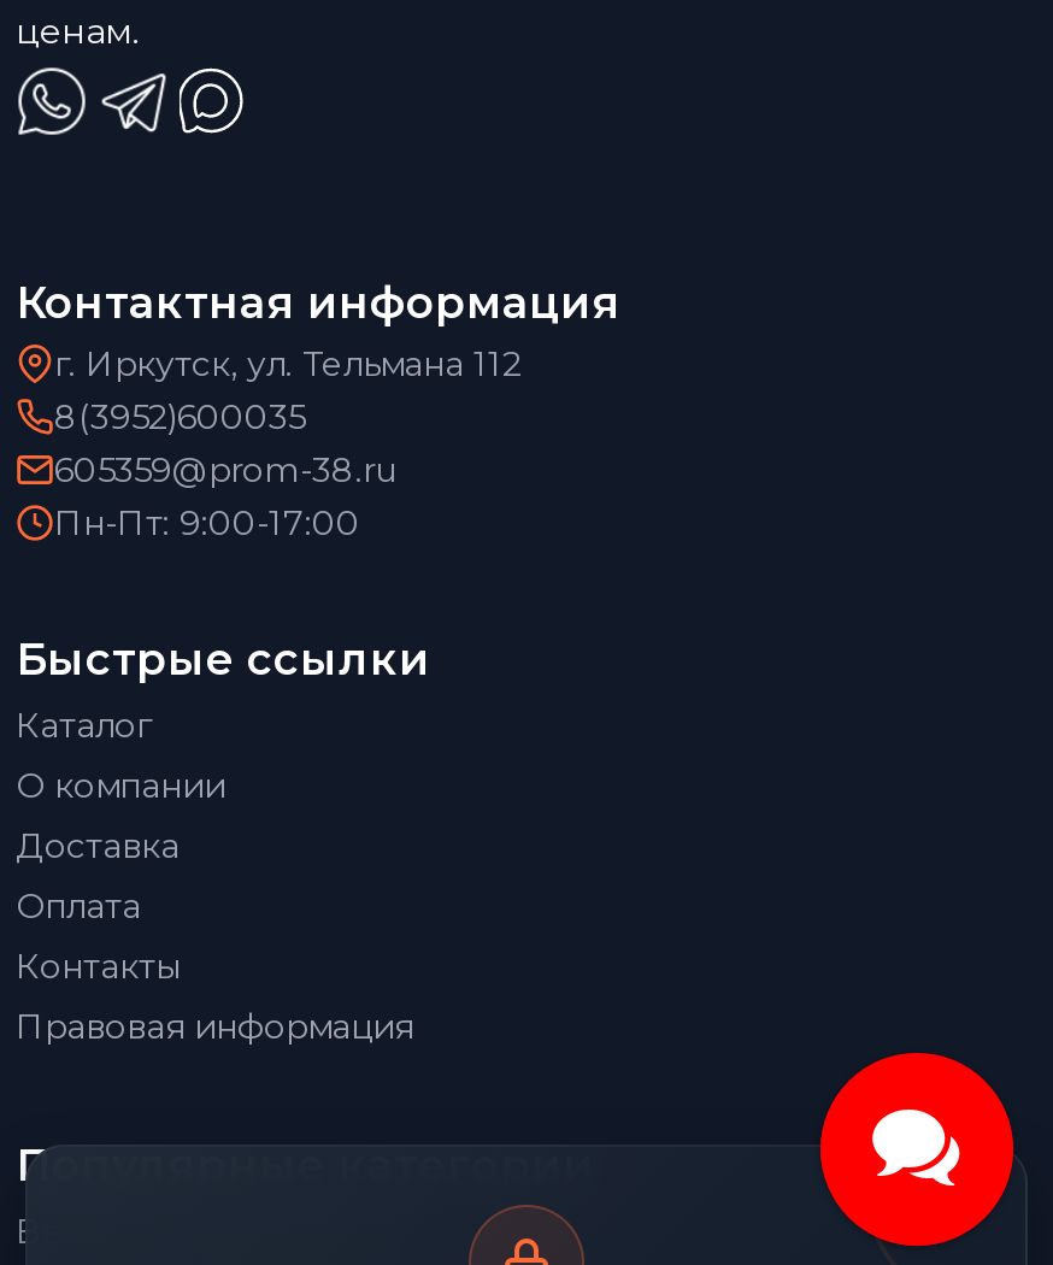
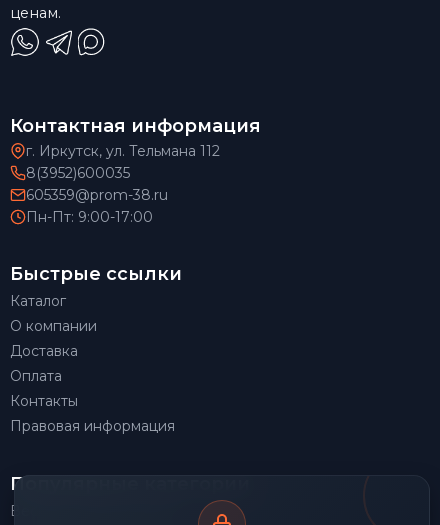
[818,1051,1016,1248] [image] -> none

